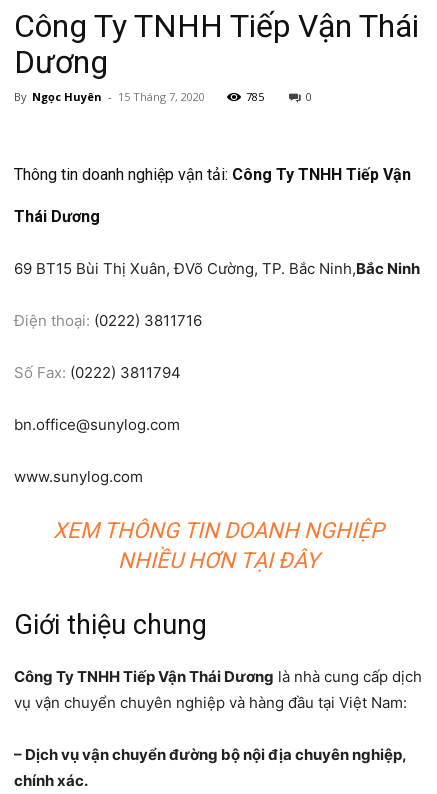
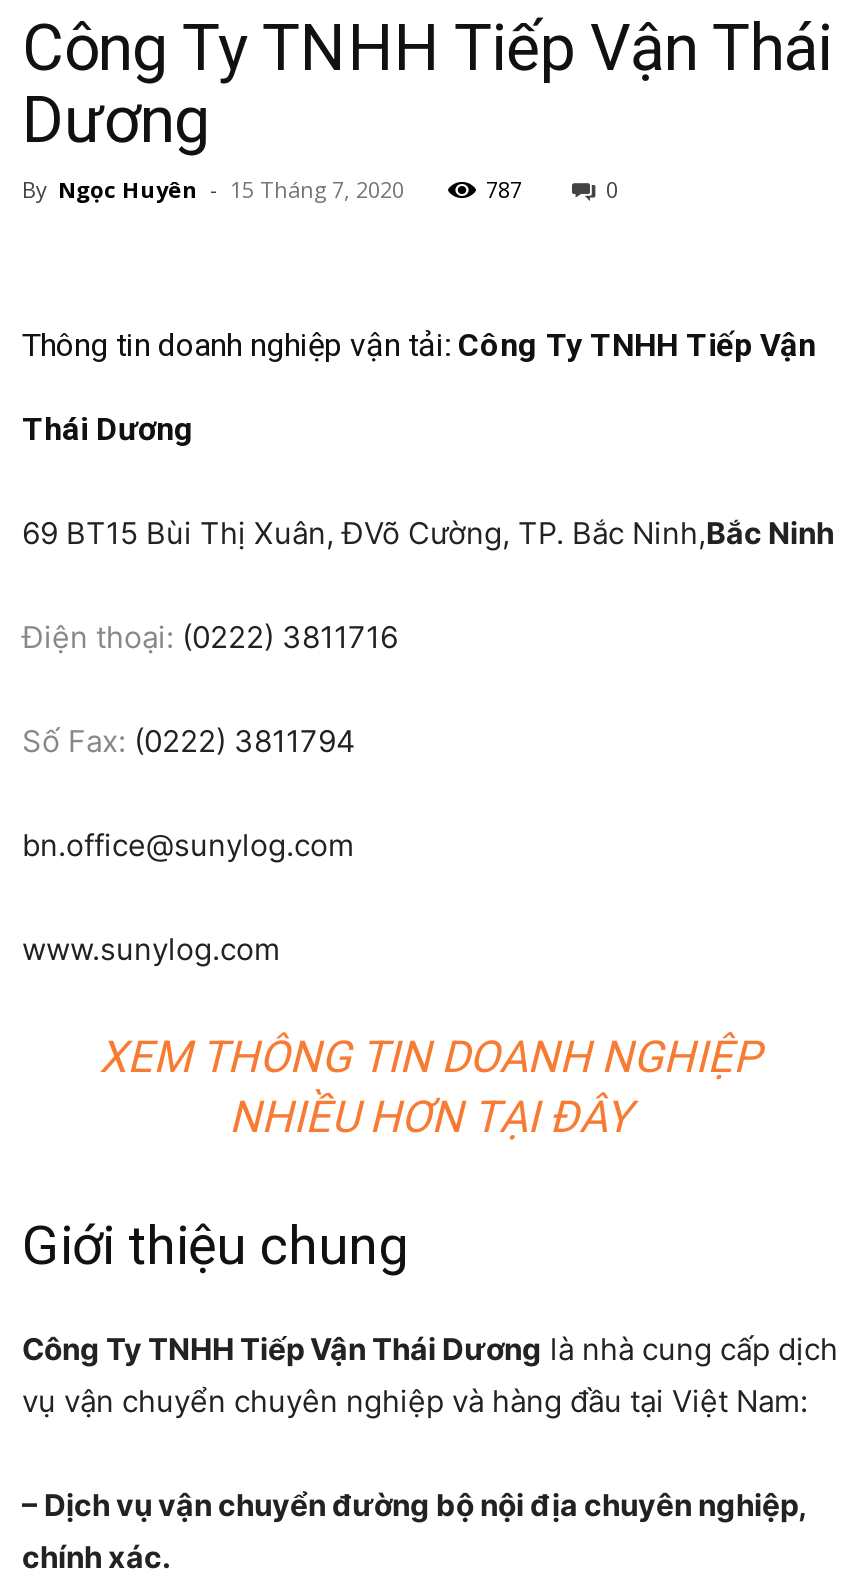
[246,89,264,104] 785 -> [486,174,522,204] 787

